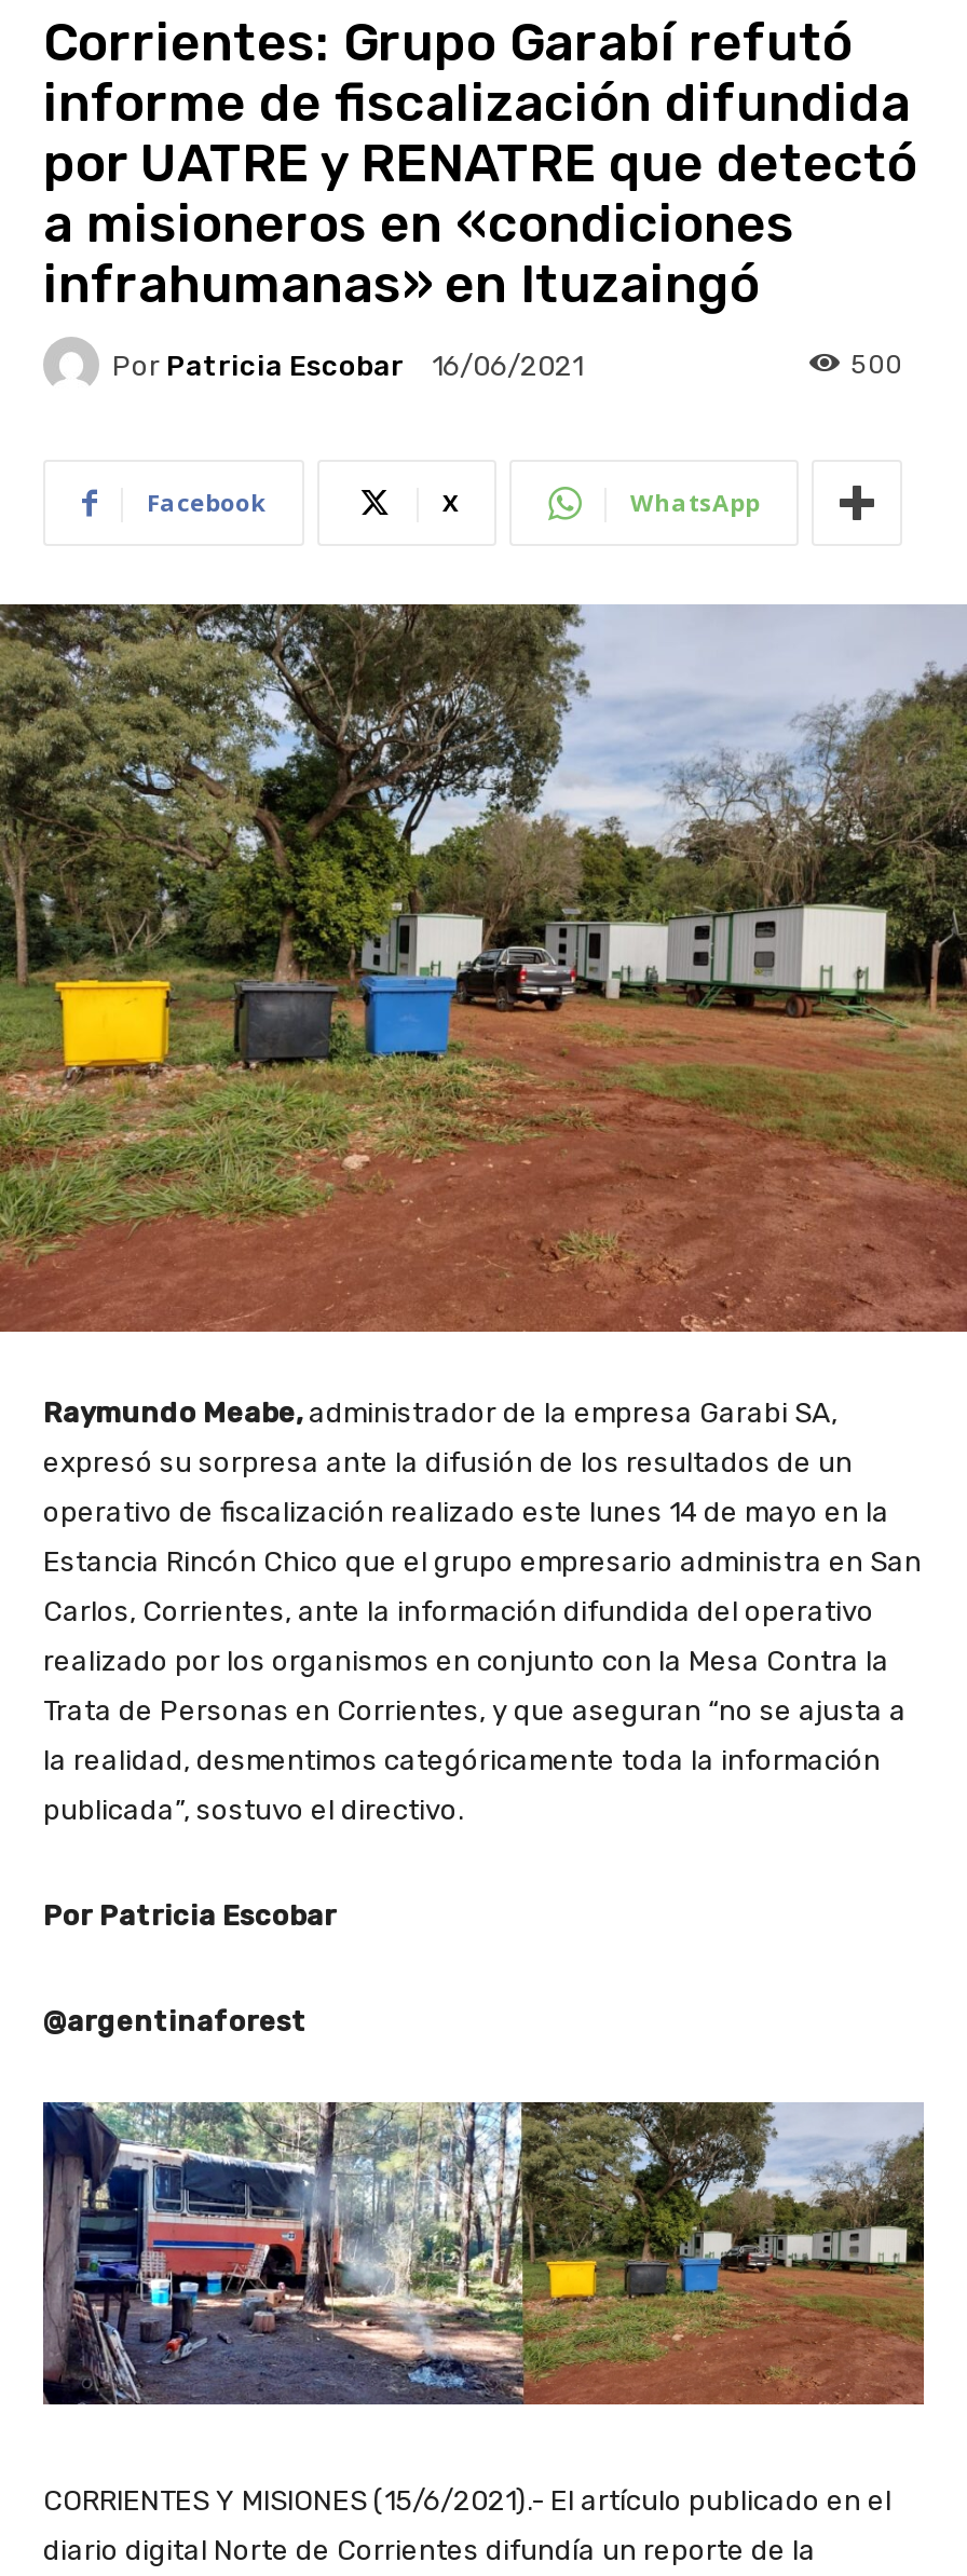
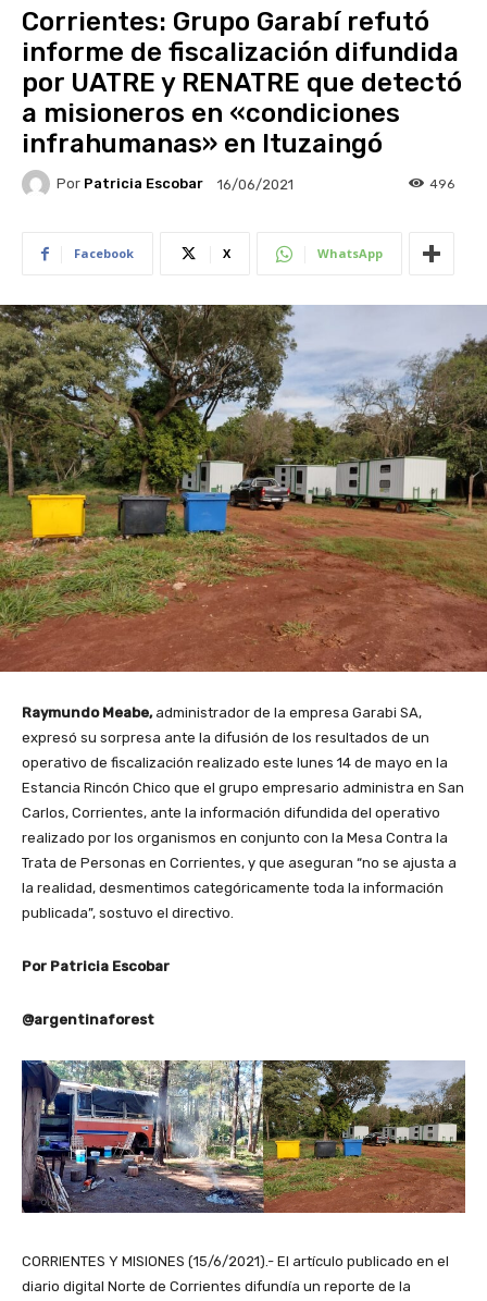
[850,349,902,379] 500 -> [429,176,454,191] 496

